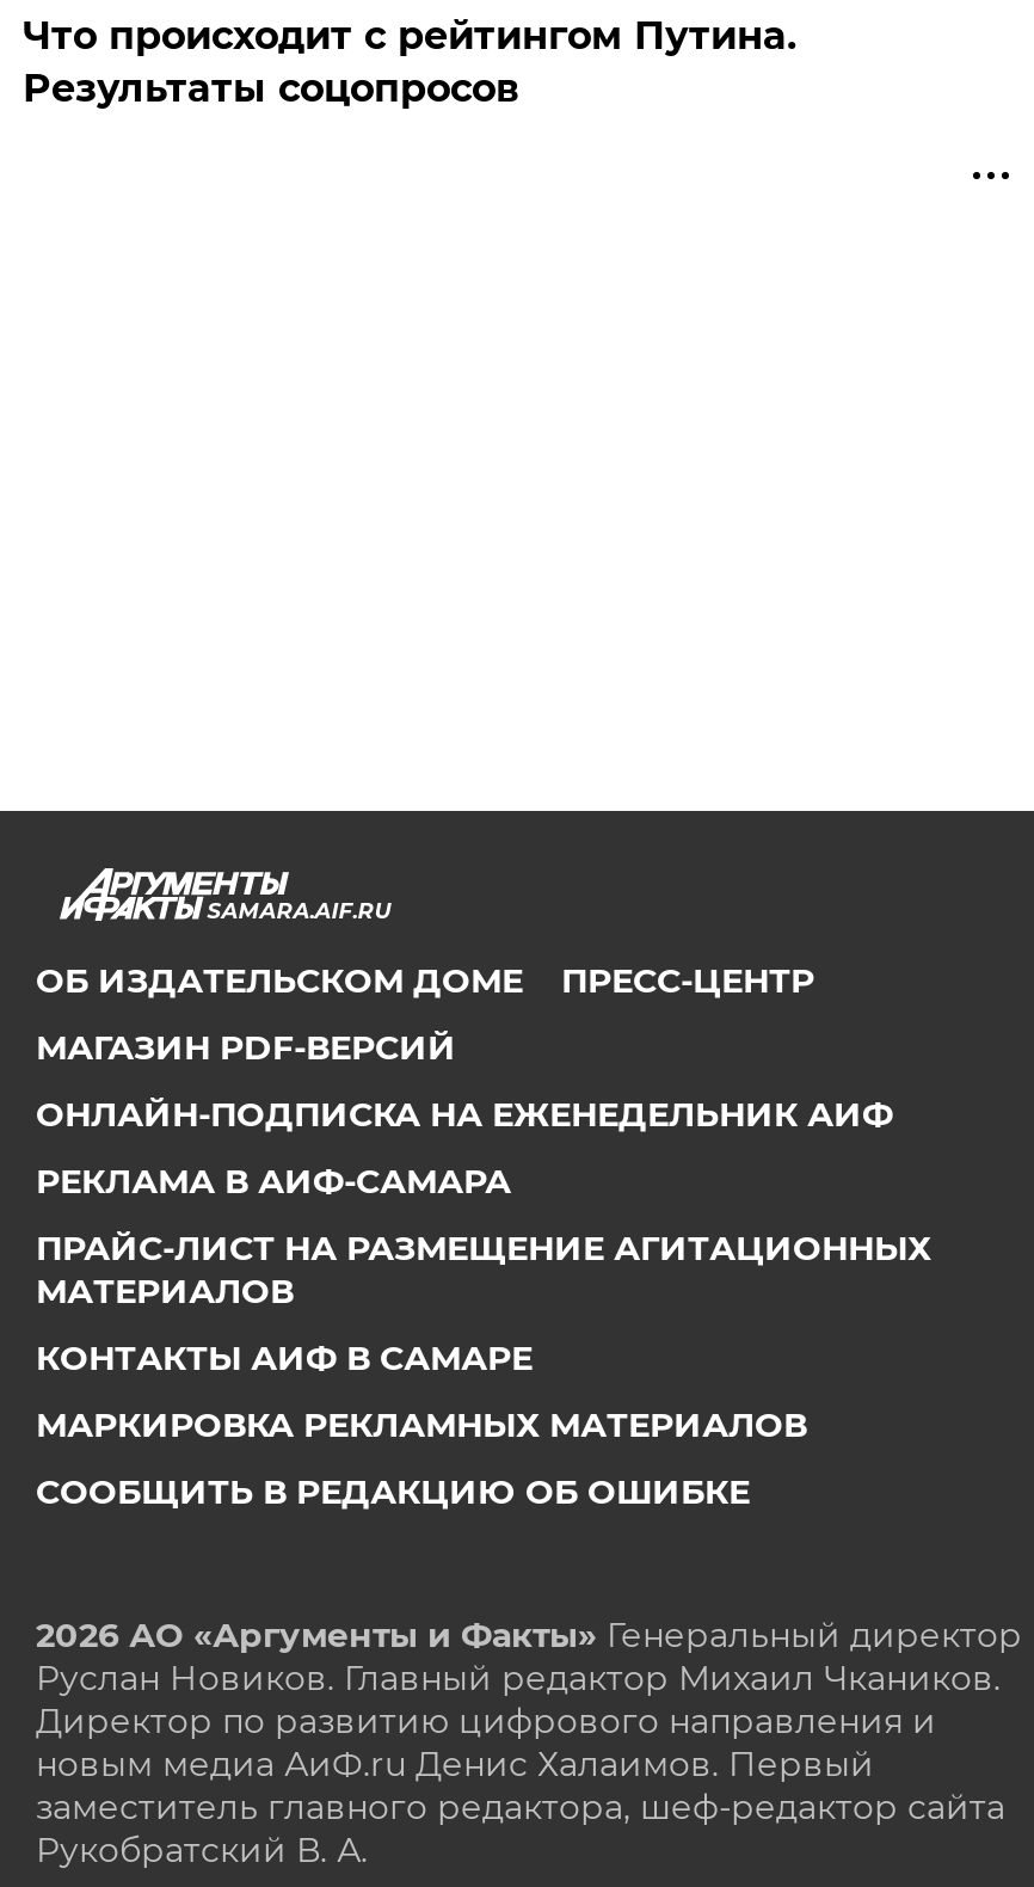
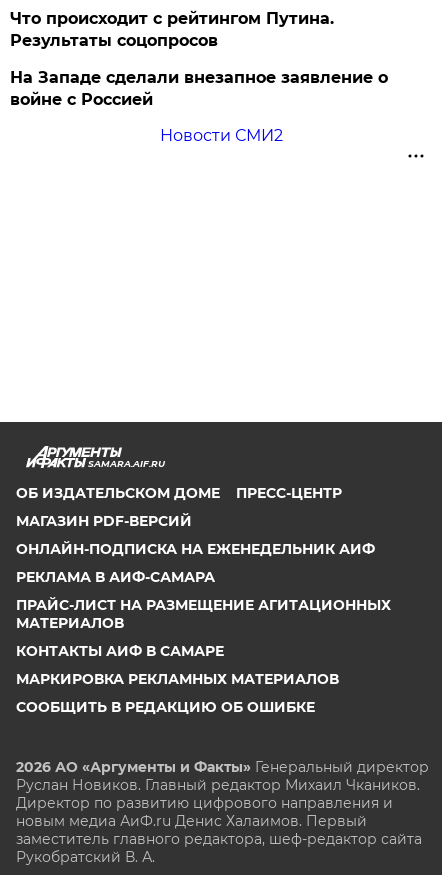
none -> [10,68,388,145] На Западе сделали внезапное заявление о | войне с Россией | Новости СМИ2

